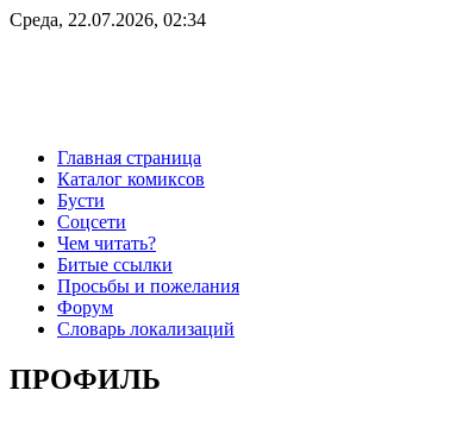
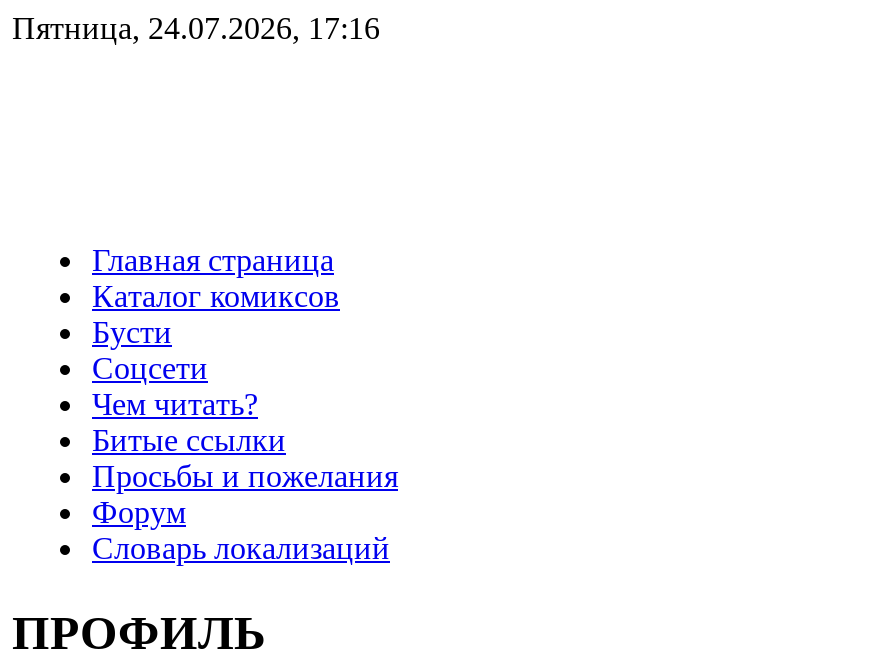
[10,10,206,30] Среда, 22.07.2026, 02:34 -> [12,11,380,45] Пятница, 24.07.2026, 17:16

